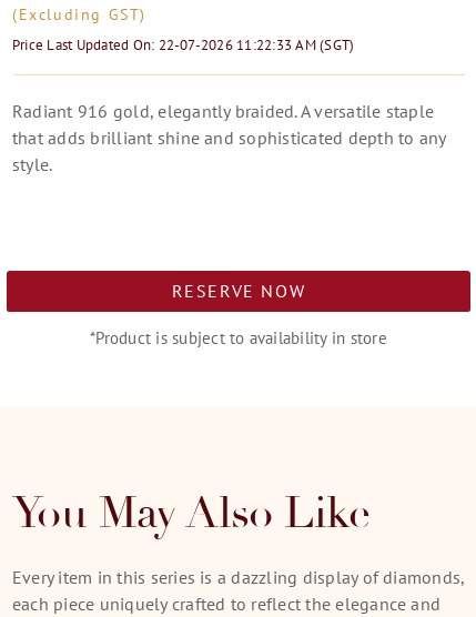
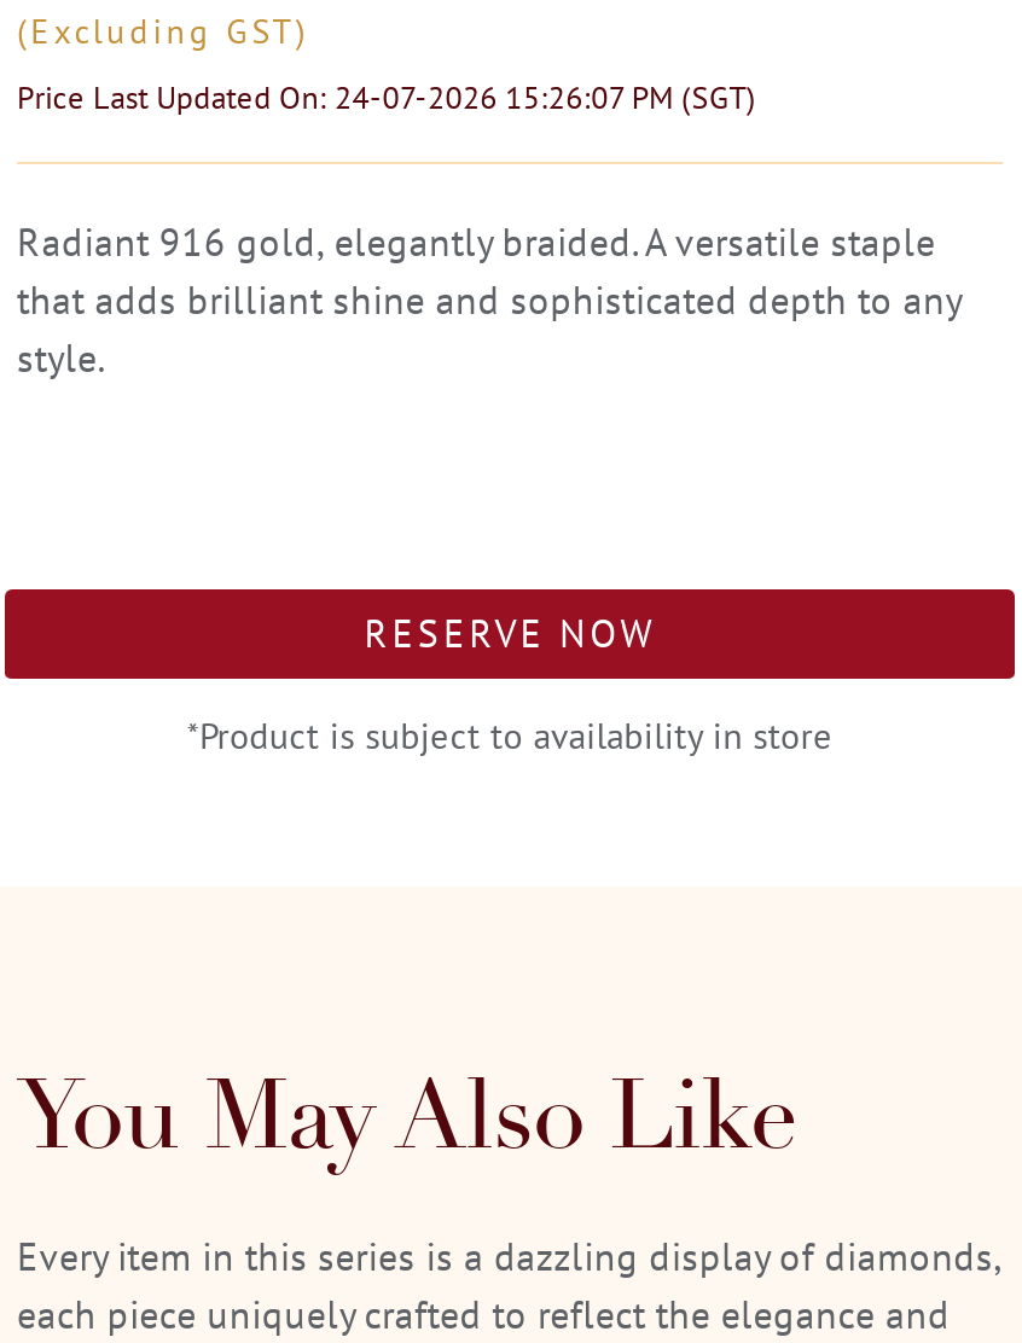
[12,36,354,54] Price Last Updated On: 22-07-2026 11:22:33 AM (SGT) -> [17,77,757,118] Price Last Updated On: 24-07-2026 15:26:07 PM (SGT)

